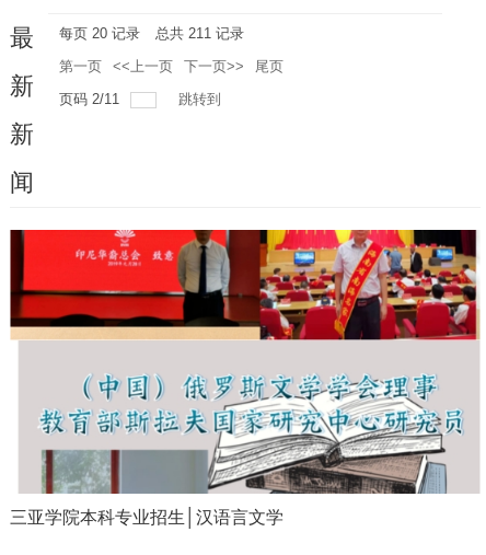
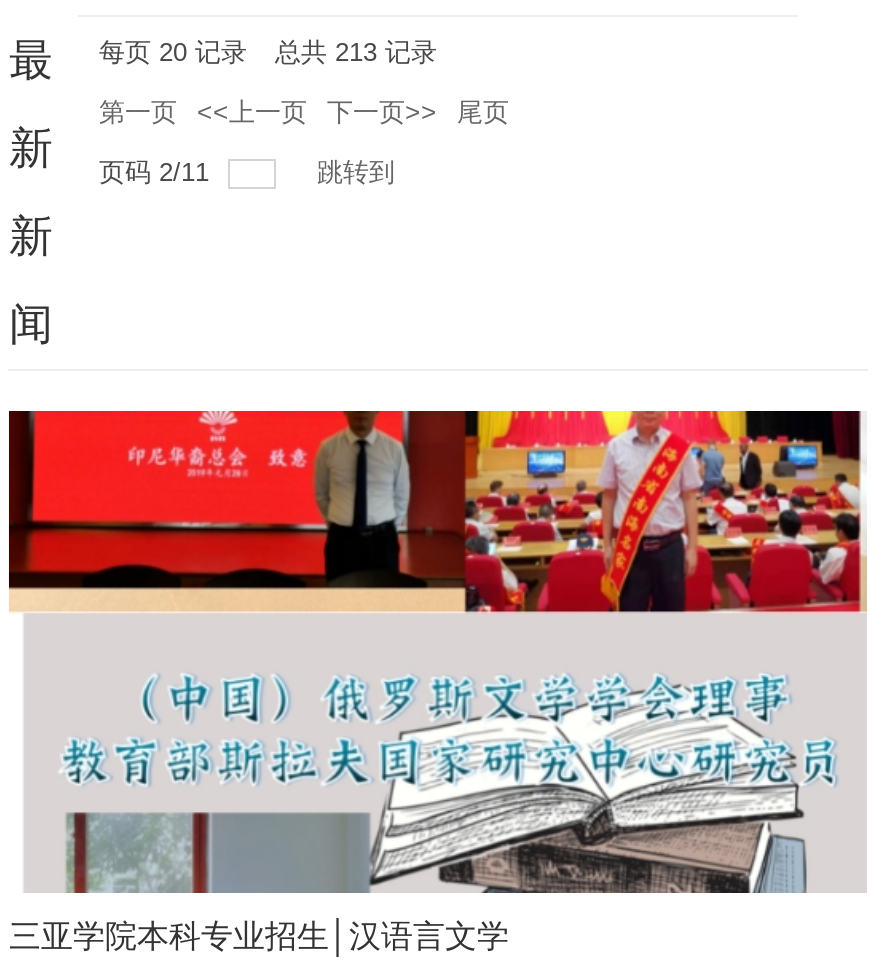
[10,24,249,51] 最 每页20记录 总共211记录 -> [9,35,445,85] 最 每页20记录 总共213记录

